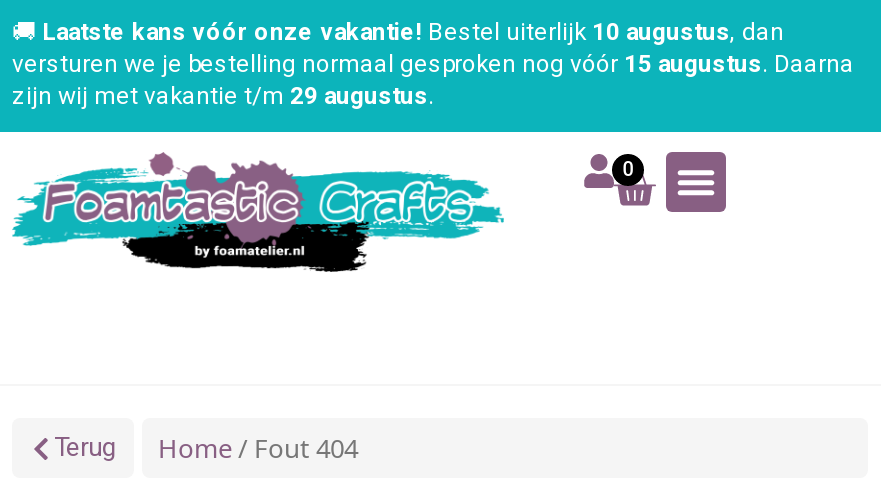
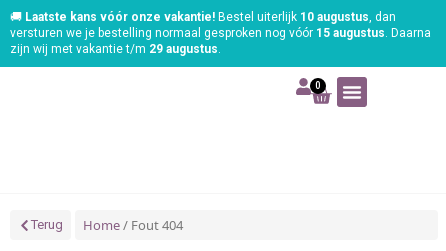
[12,152,506,274] [image] -> none

